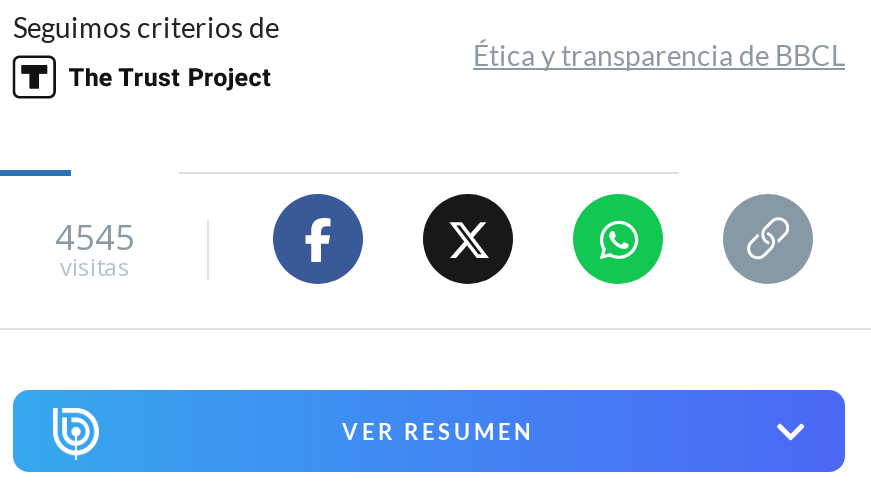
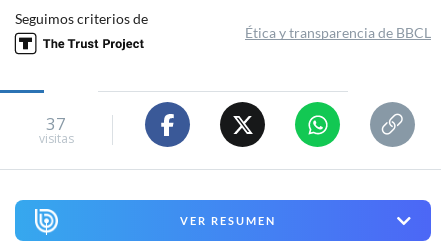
[55,214,135,260] 4545 -> [46,112,66,135] 37

